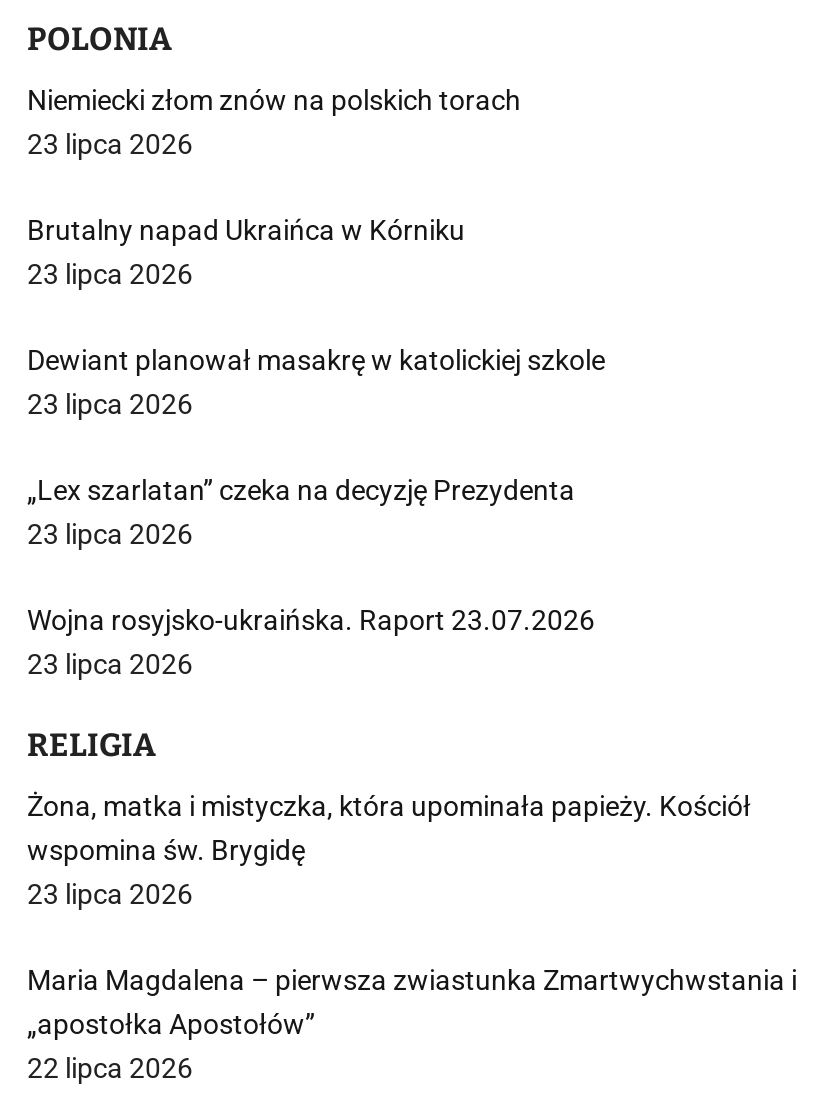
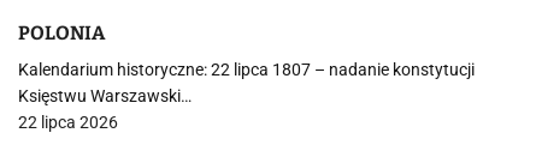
[27,84,797,1040] Niemiecki złom znów na polskich torach | 23 lipca 2026 | Brutalny napad Ukraińca w Kórniku | 23 lipca 2026 | Dewiant planował masakrę w katolickiej szkole | 23 lipca 2026 | „Lex szarlatan” czeka na decyzję Prezydenta | 23 lipca 2026 | Wojna rosyjsko-ukraińska. Raport 23.07.2026 | 23 lipca 2026 | RELIGIA | Żona, matka i mistyczka, która upominała papieży. Kościół | wspomina św. Brygidę | 23 lipca 2026 | Maria Magdalena – pierwsza zwiastunka Zmartwychwstania i | „apostołka Apostołów” -> [18,60,475,105] Kalendarium historyczne: 22 lipca 1807 – nadanie konstytucji | Księstwu Warszawski…

